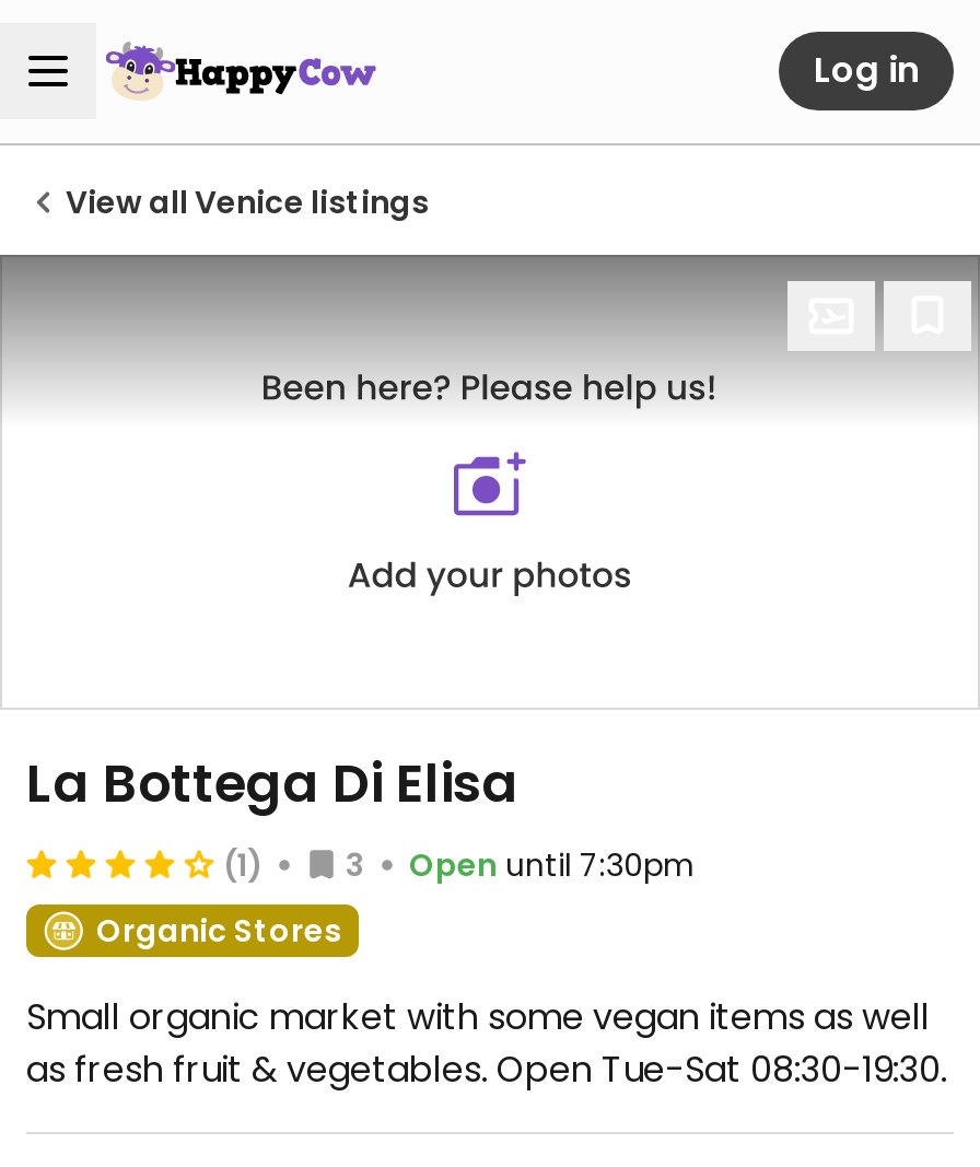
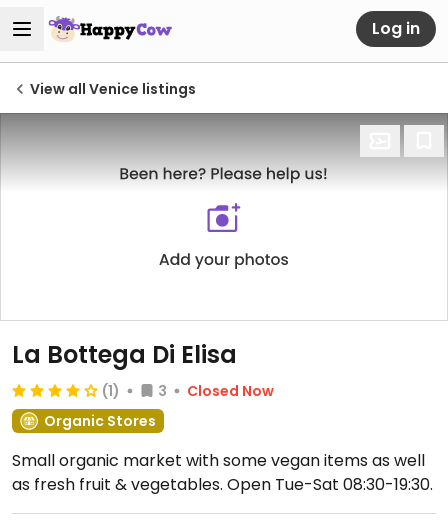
[409,842,696,886] Open until 7:30pm -> [187,381,274,401] Closed Now

